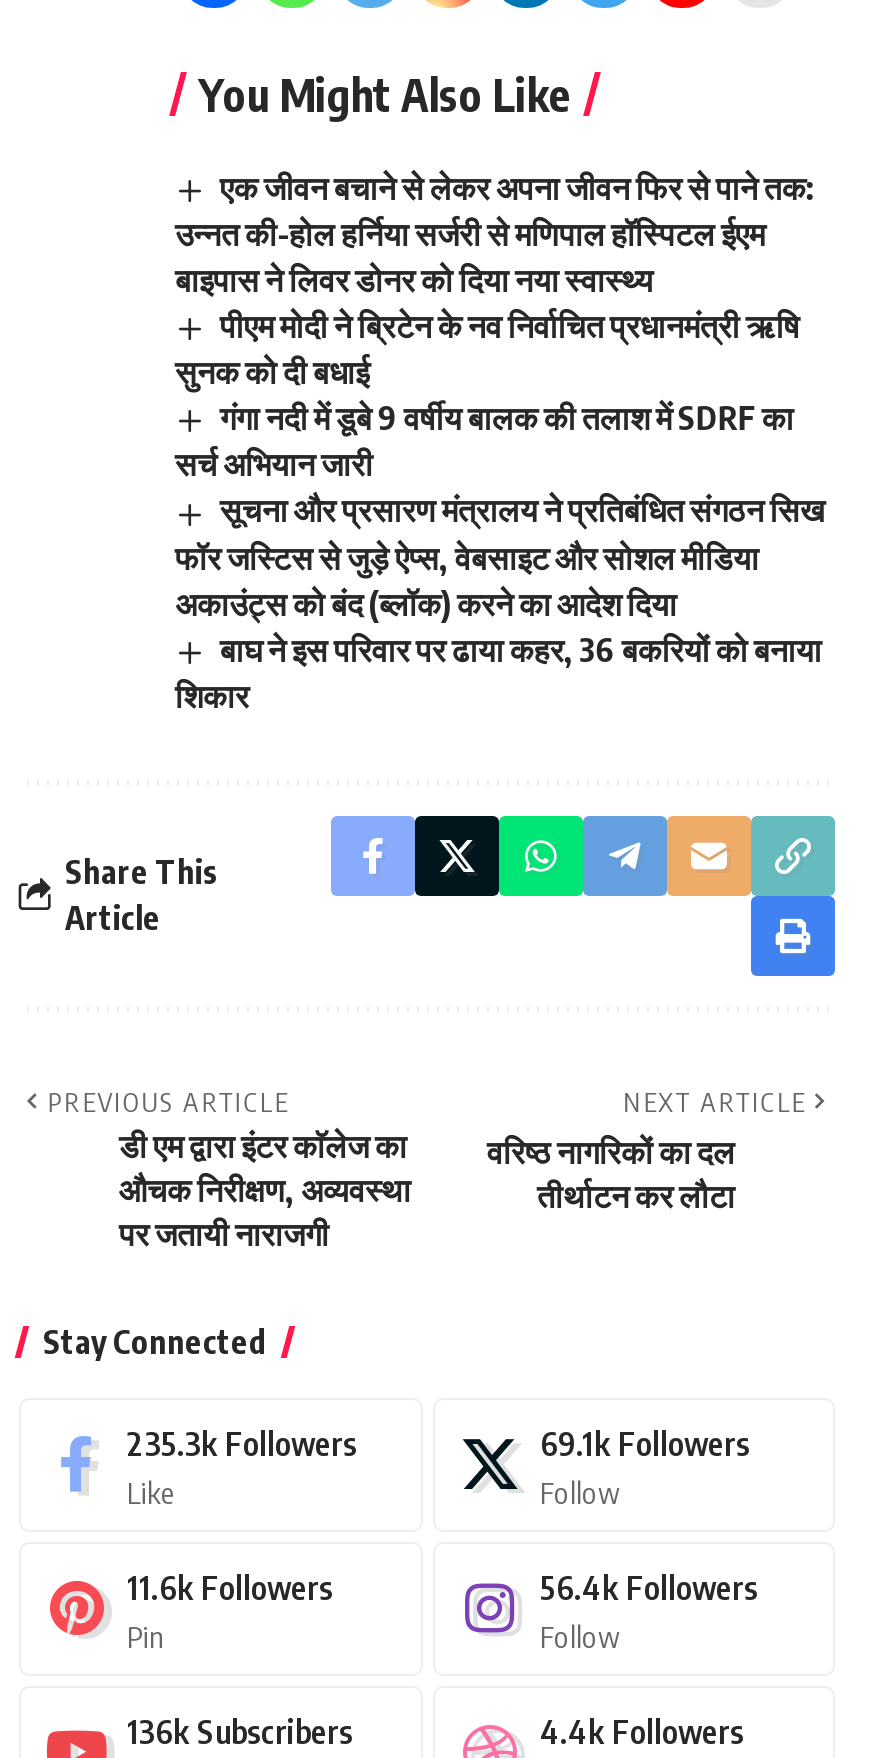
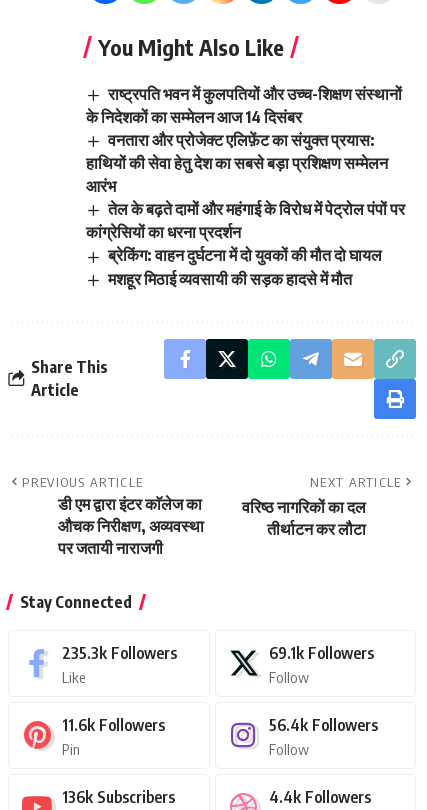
[175,168,824,715] एक जीवन बचाने से लेकर अपना जीवन फिर से पाने तक: | उन्नत की-होल हर्निया सर्जरी से मणिपाल हॉस्पिटल ईएम | बाइपास ने लिवर डोनर को दिया नया स्वास्थ्य | पीएम मोदी ने ब्रिटेन के नव निर्वाचित प्रधानमंत्री ऋषि | सुनक को दी बधाई | गंगा नदी में डूबे 9 वर्षीय बालक की तलाश में SDRF का | सर्च अभियान जारी | सूचना और प्रसारण मंत्रालय ने प्रतिबंधित संगठन सिख | फॉर जस्टिस से जुड़े ऐप्स, वेबसाइट और सोशल मीडिया | अकाउंट्स को बंद (ब्लॉक) करने का आदेश दिया | बाघ ने इस परिवार पर ढाया कहर, 36 बकरियों को बनाया | शिकार -> [86,84,405,289] राष्ट्रपति भवन में कुलपतियों और उच्च-शिक्षण संस्थानों | के निदेशकों का सम्मेलन आज 14 दिसंबर | वनतारा और प्रोजेक्ट एलिफ़ेंट का संयुक्त प्रयास: | हाथियों की सेवा हेतु देश का सबसे बड़ा प्रशिक्षण सम्मेलन | आरंभ | तेल के बढ़ते दामों और महंगाई के विरोध में पेट्रोल पंपों पर | कांग्रेसियों का धरना प्रदर्शन | ब्रेकिंग: वाहन दुर्घटना में दो युवकों की मौत दो घायल | मशहूर मिठाई व्यवसायी की सड़क हादसे में मौत

